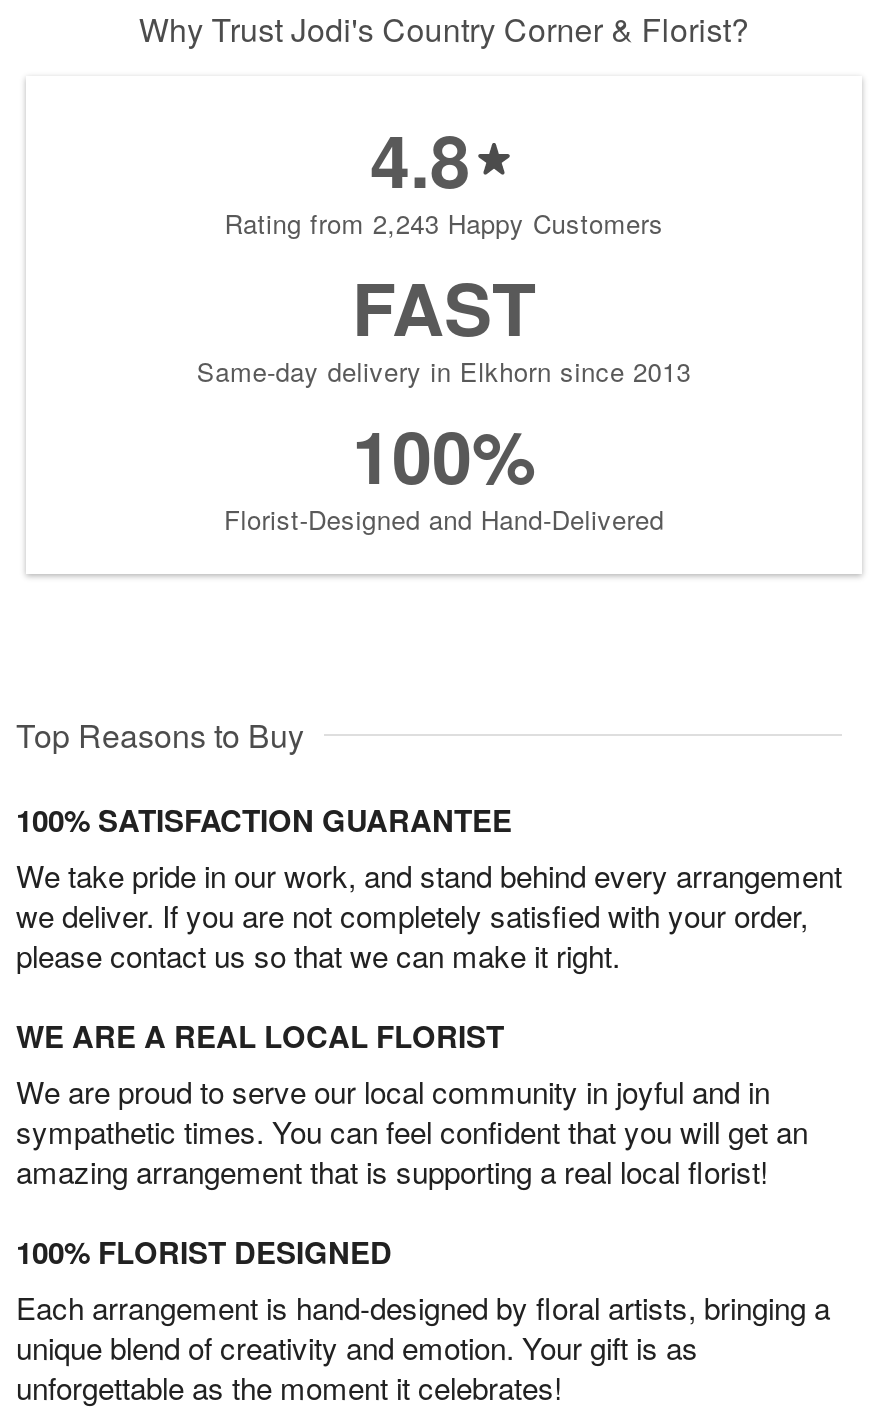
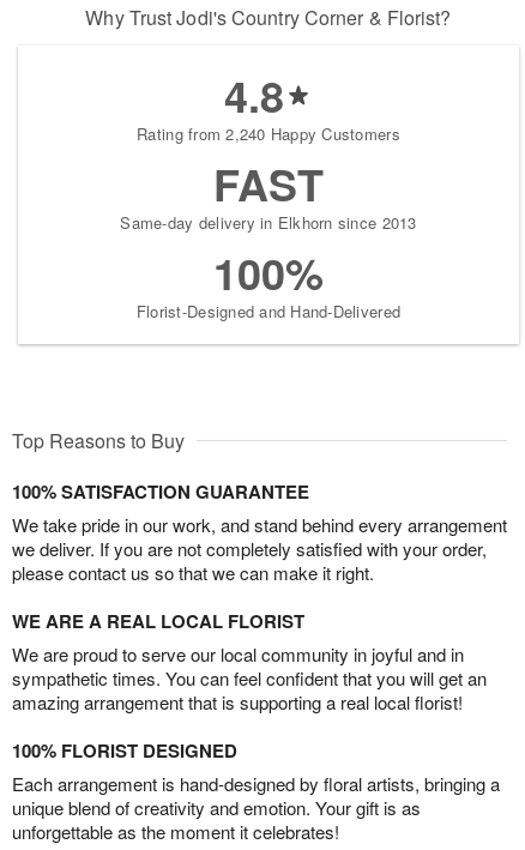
[224,205,664,243] Rating from 2,243 Happy Customers -> [137,123,400,146] Rating from 2,240 Happy Customers

